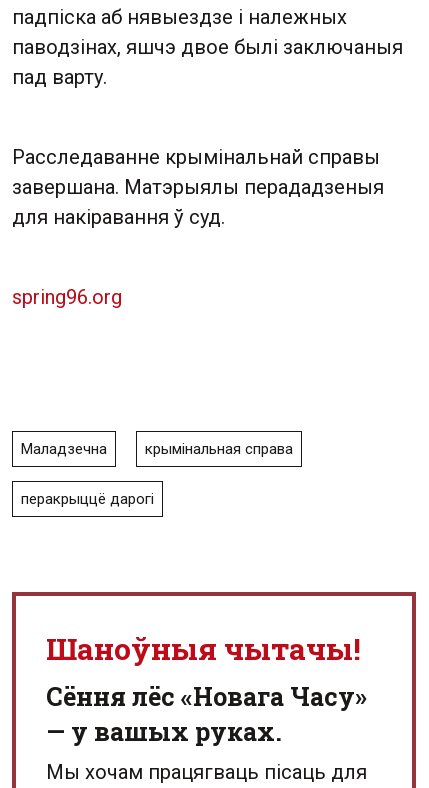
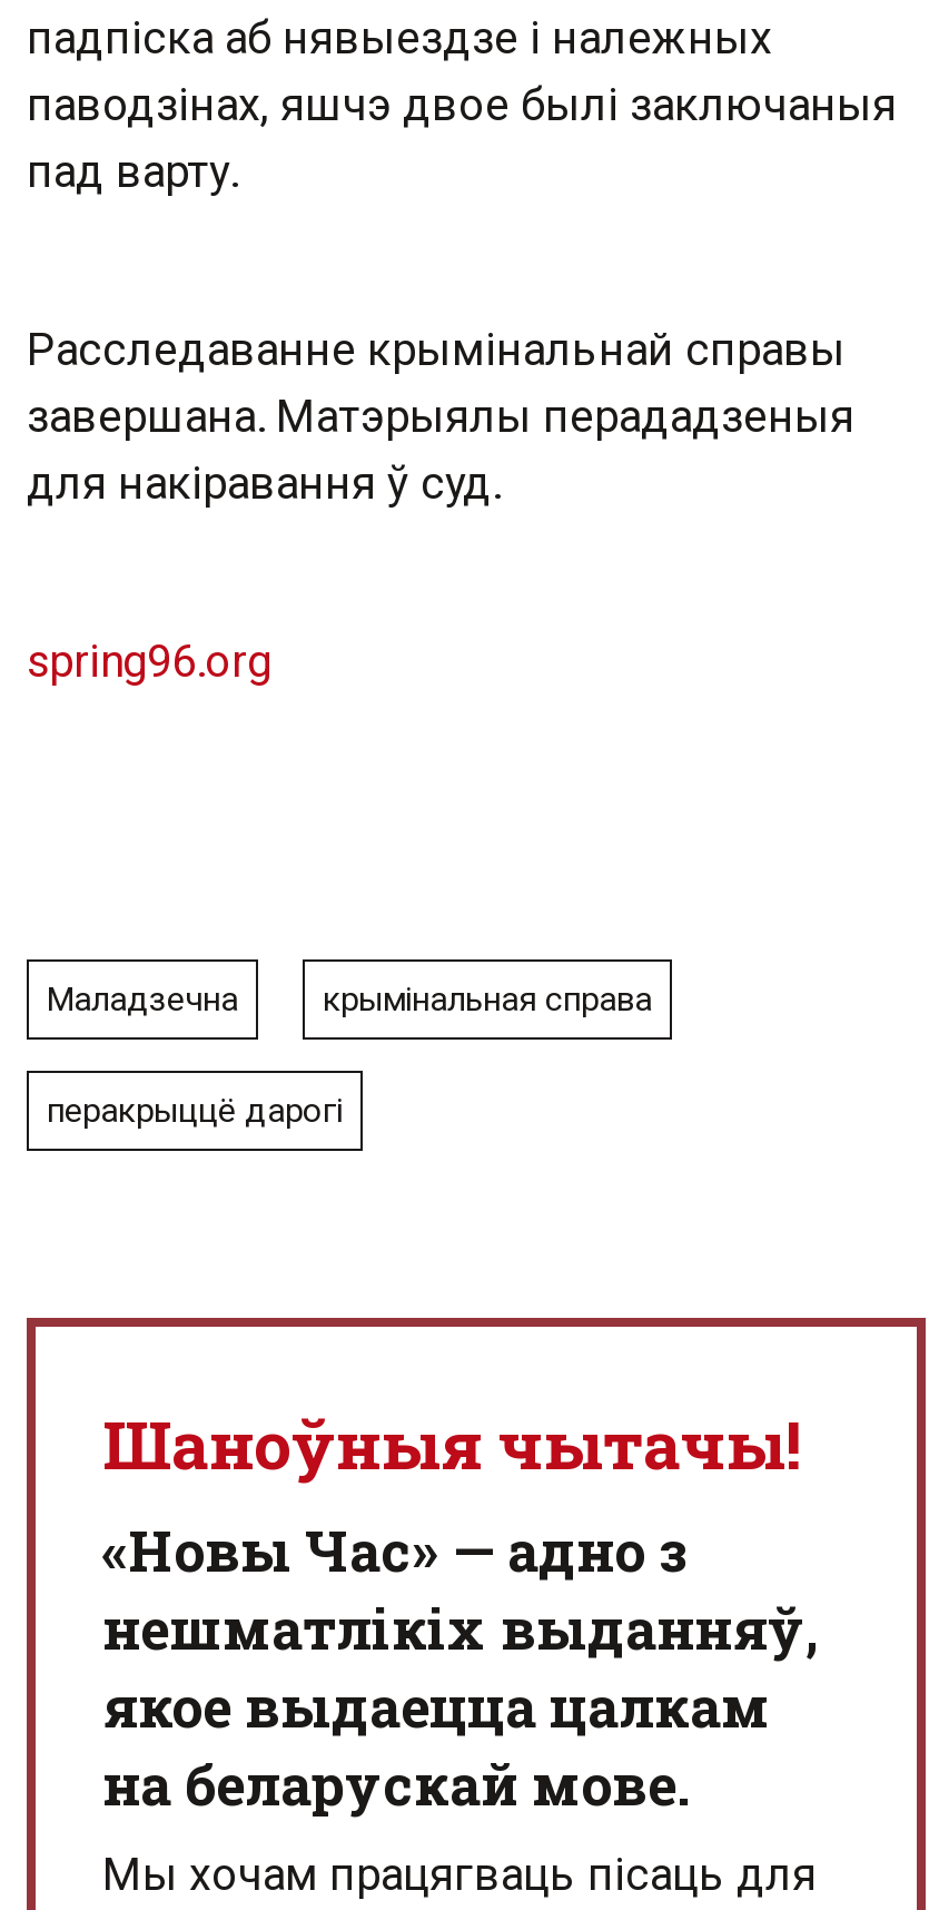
[46,680,367,748] Сёння лёс «Новага Часу» | — у вашых руках. -> [102,1513,821,1820] «Новы Час» — адно з | нешматлікіх выданняў, | якое выдаецца цалкам | на беларускай мове.

